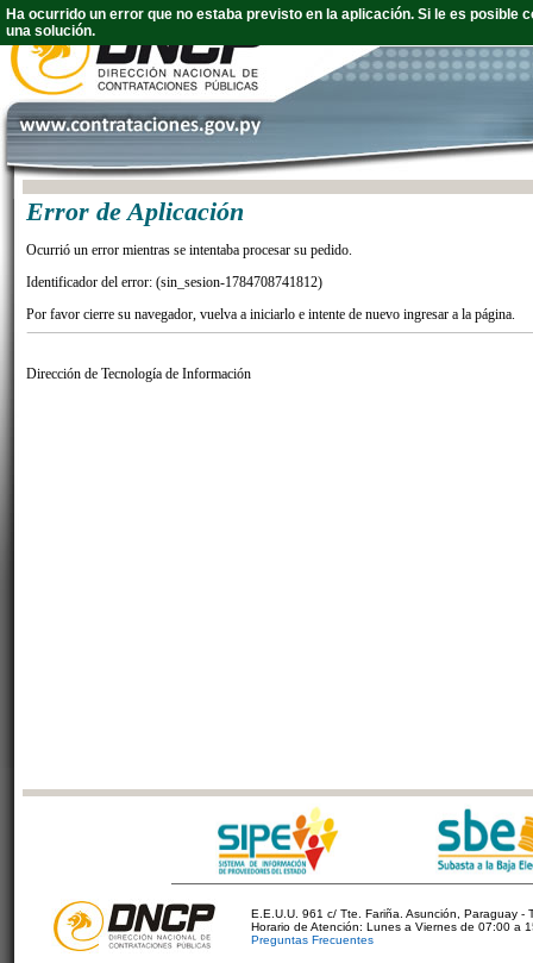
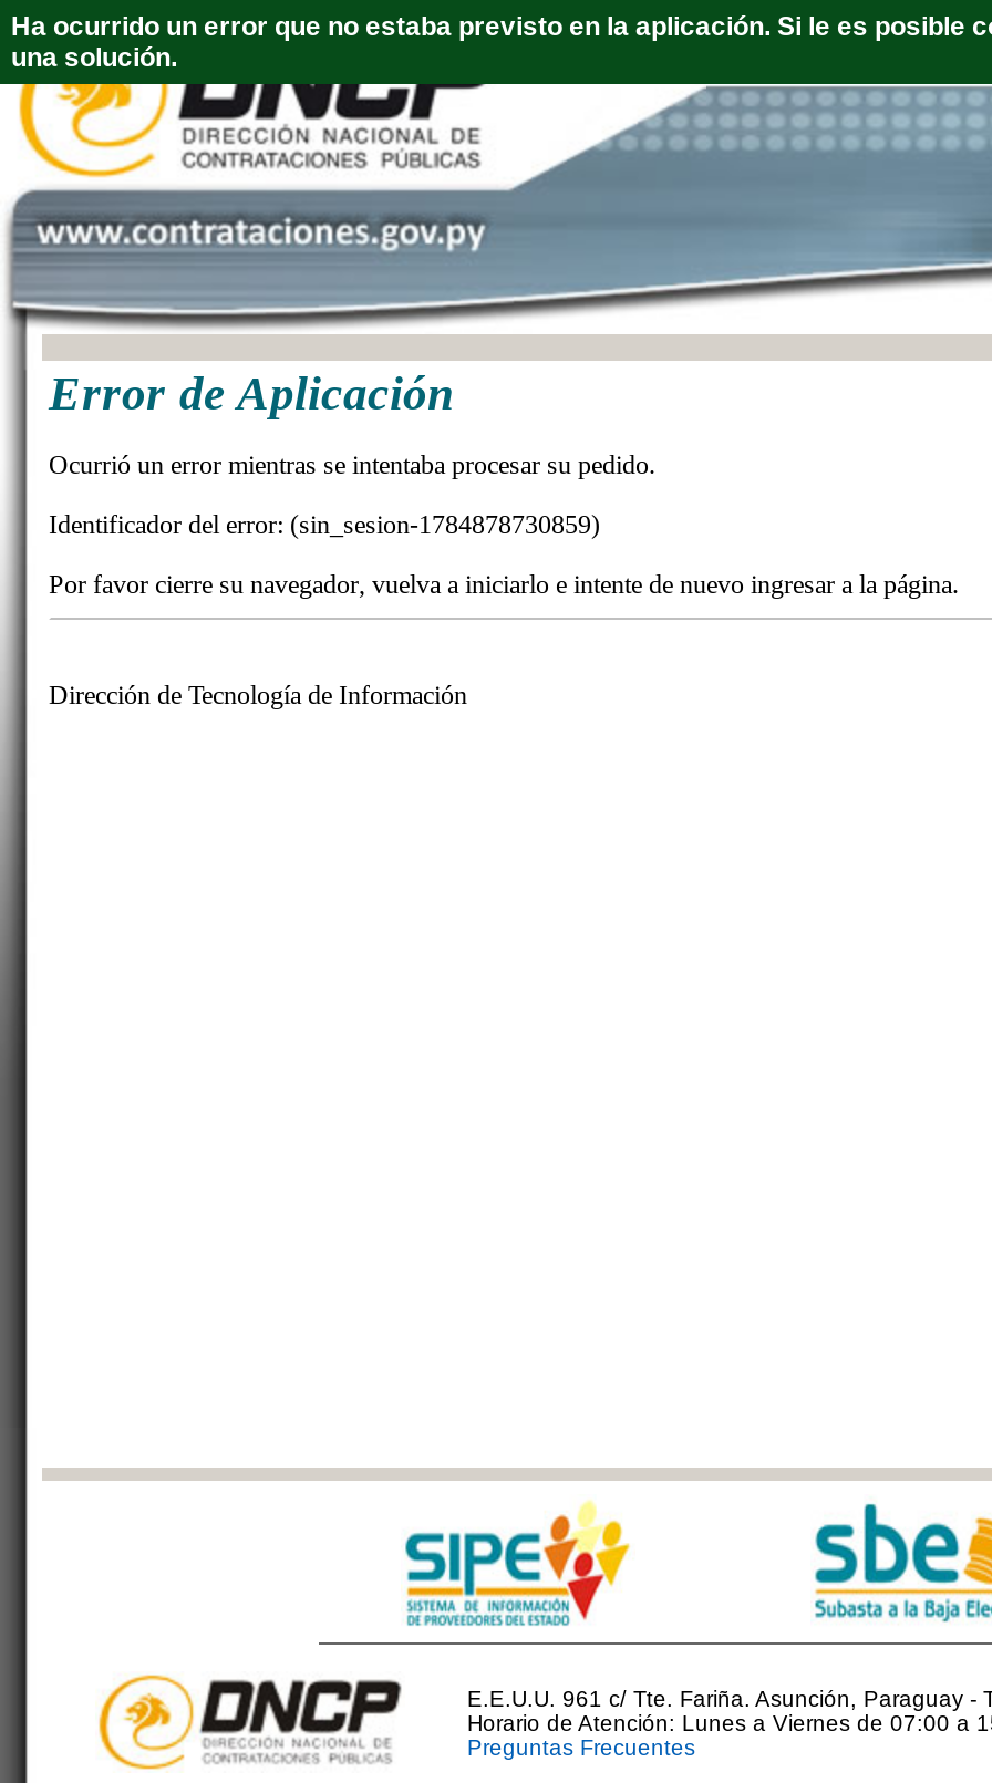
[26,274,322,290] Identificador del error: (sin_sesion-1784708741812) -> [49,509,600,540] Identificador del error: (sin_sesion-1784878730859)

